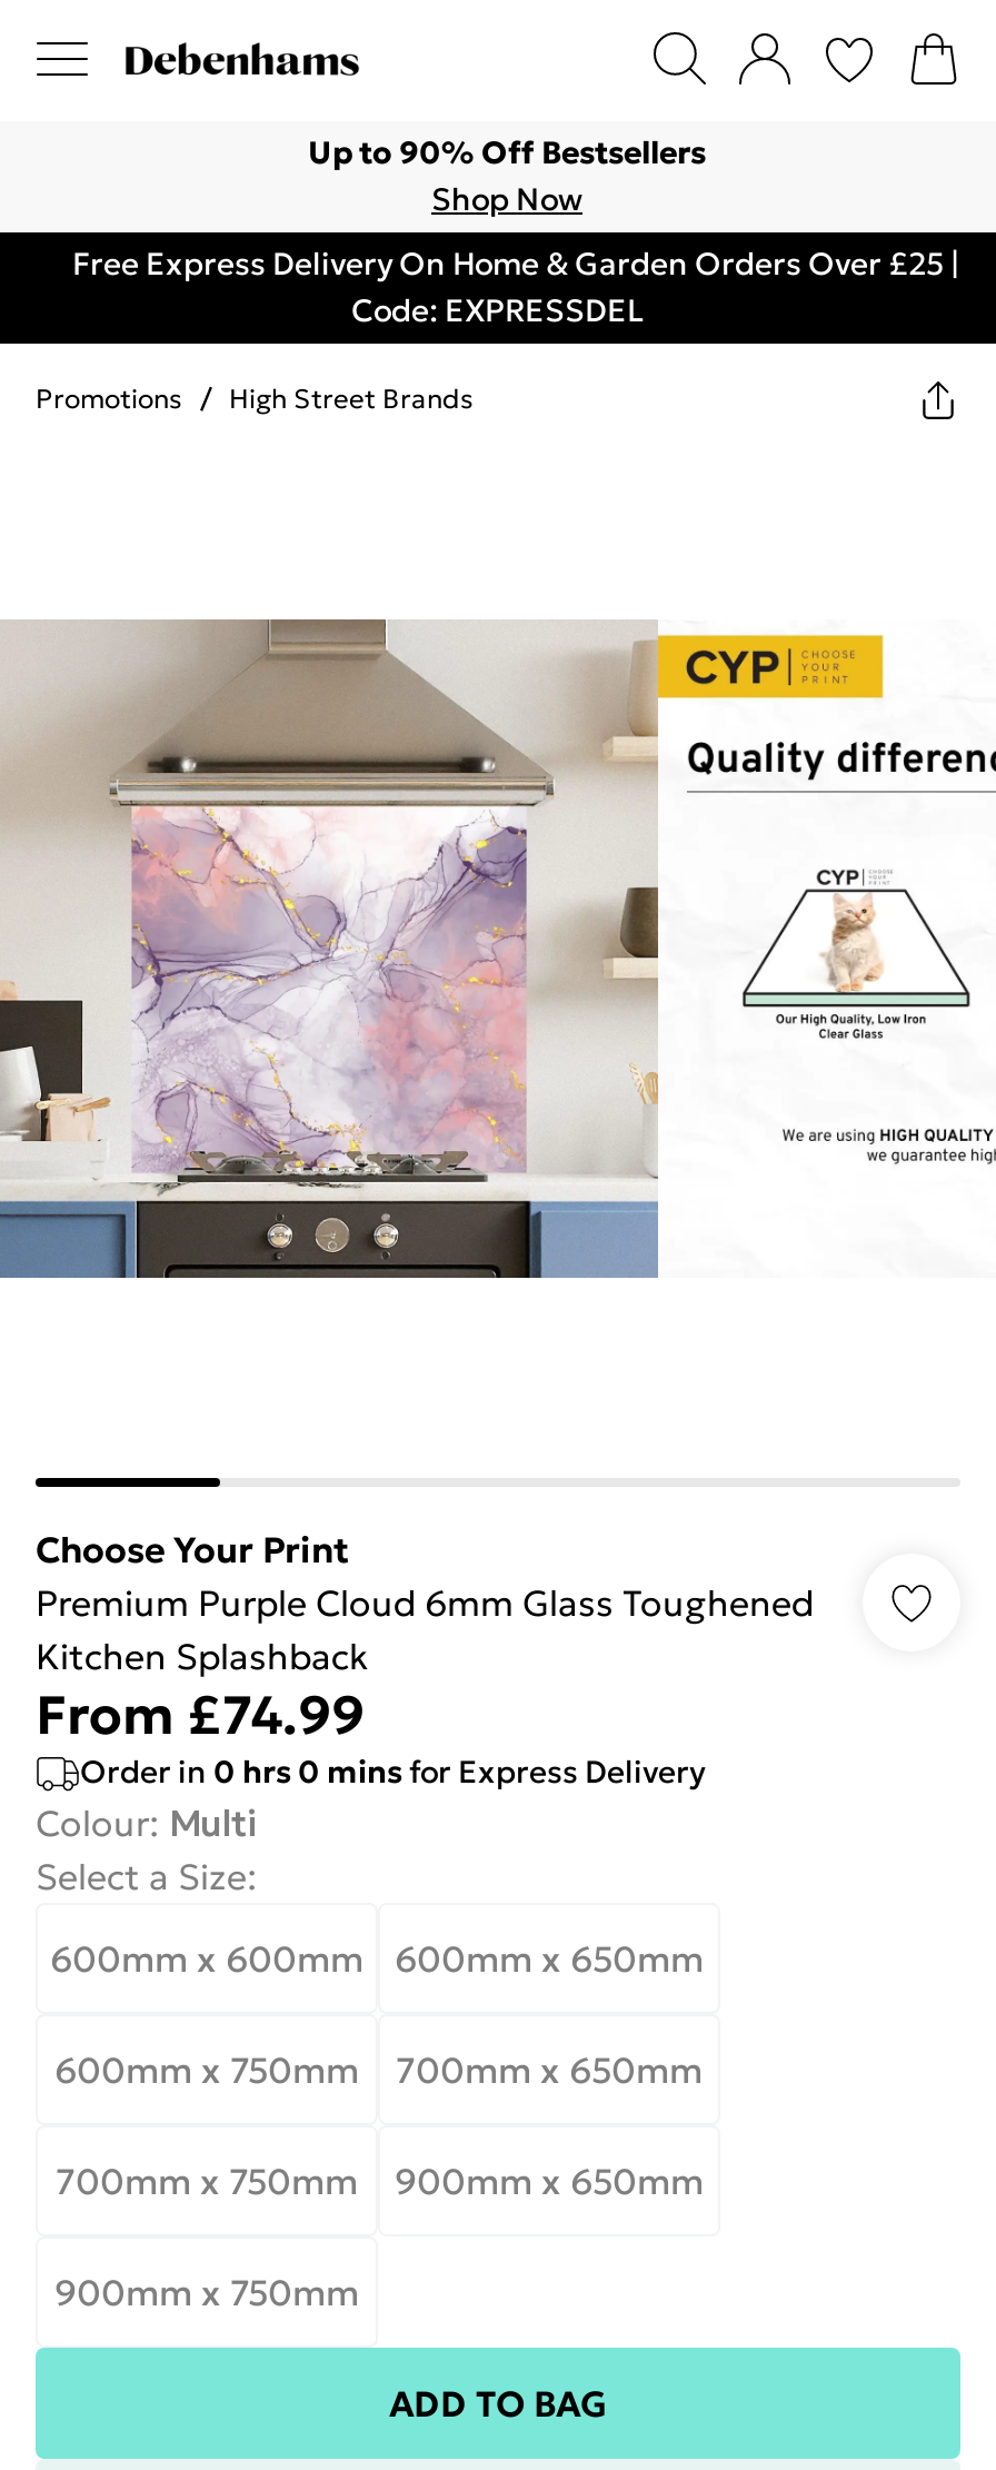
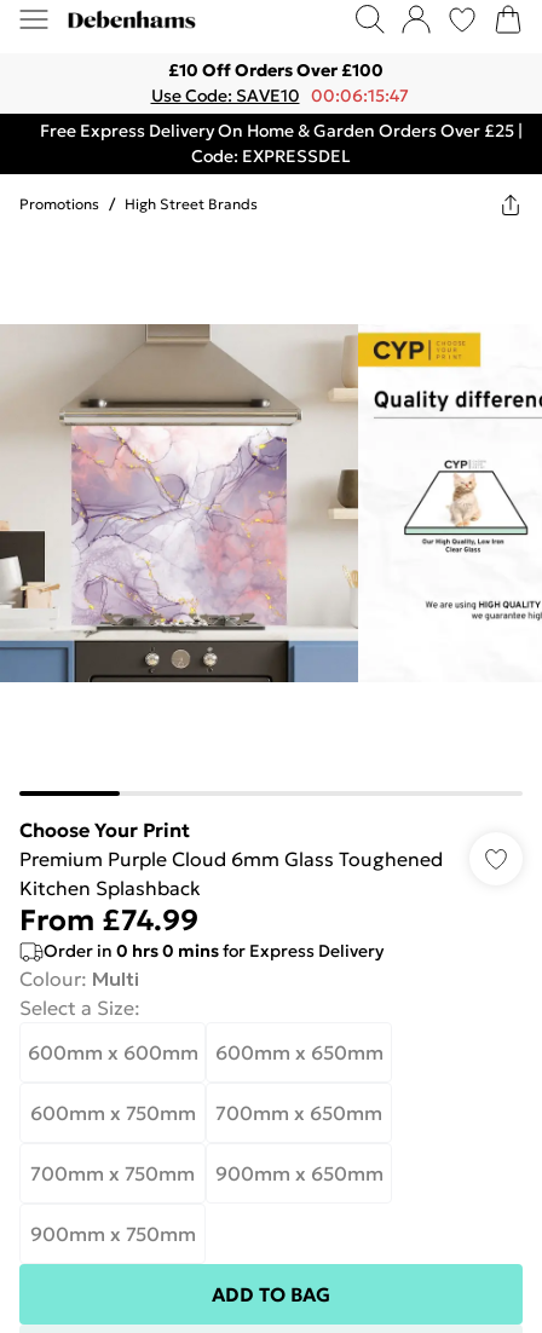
[308,132,706,219] Up to 90% Off Bestsellers | Shop Now -> [151,59,409,106] £10 Off Orders Over £100 | Use Code: SAVE10 00:06:15:47

